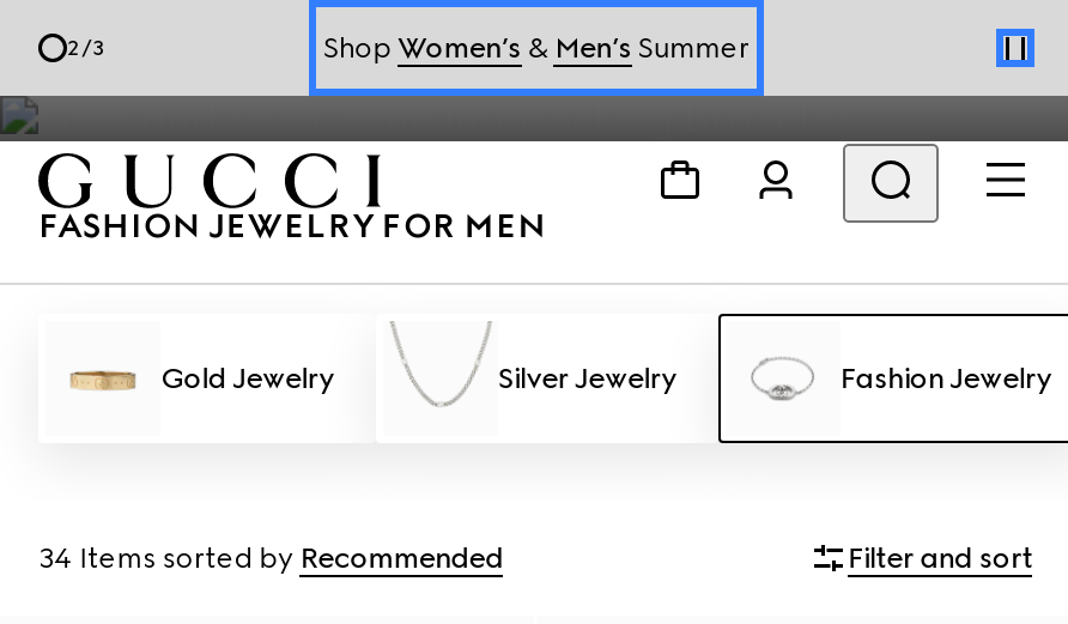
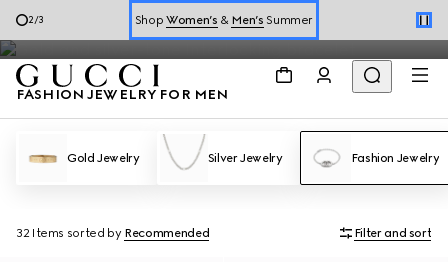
[38,541,503,575] 34 Items sorted by Recommended -> [16,226,209,240] 32 Items sorted by Recommended

